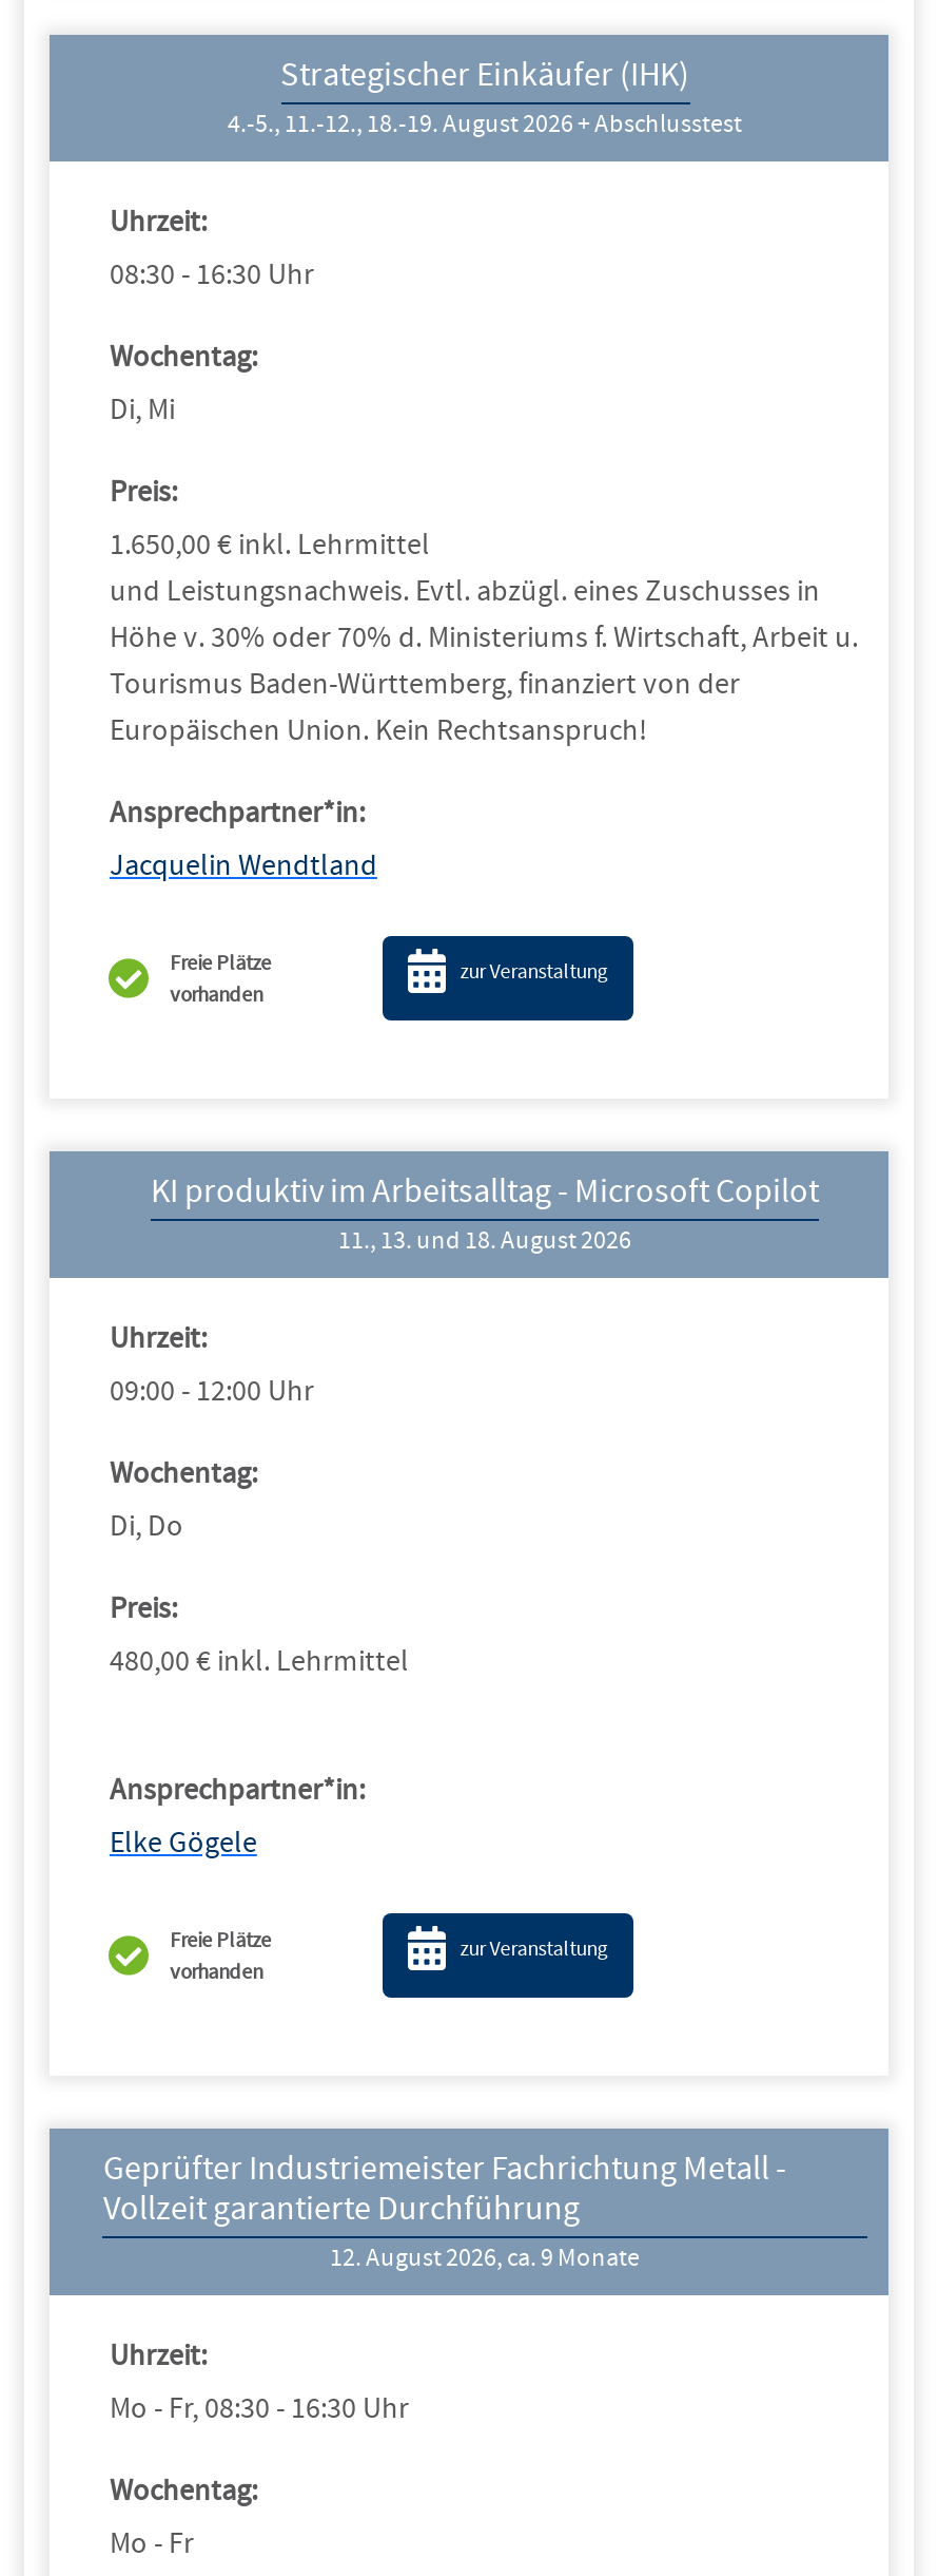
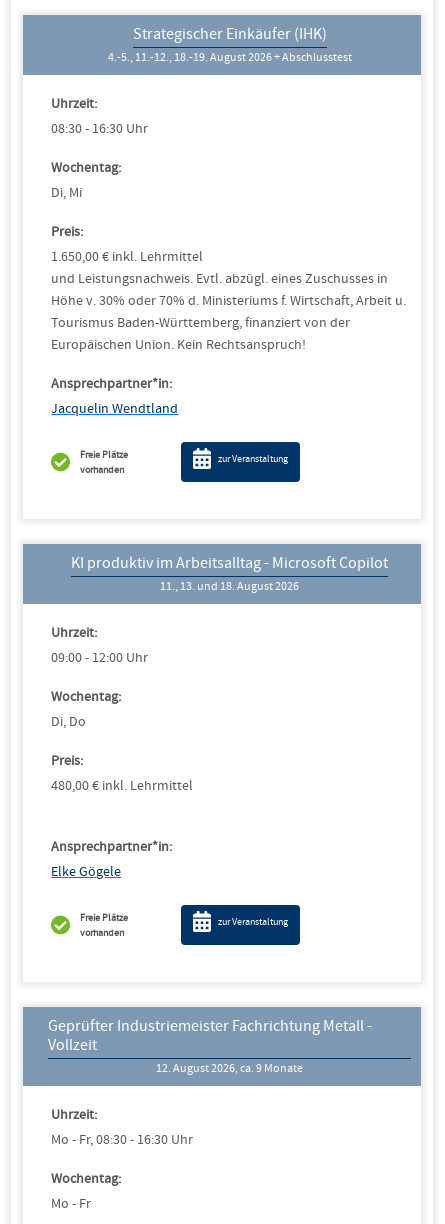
[103,2188,579,2231] Vollzeit garantierte Durchführung -> [48,1035,97,1055] Vollzeit

